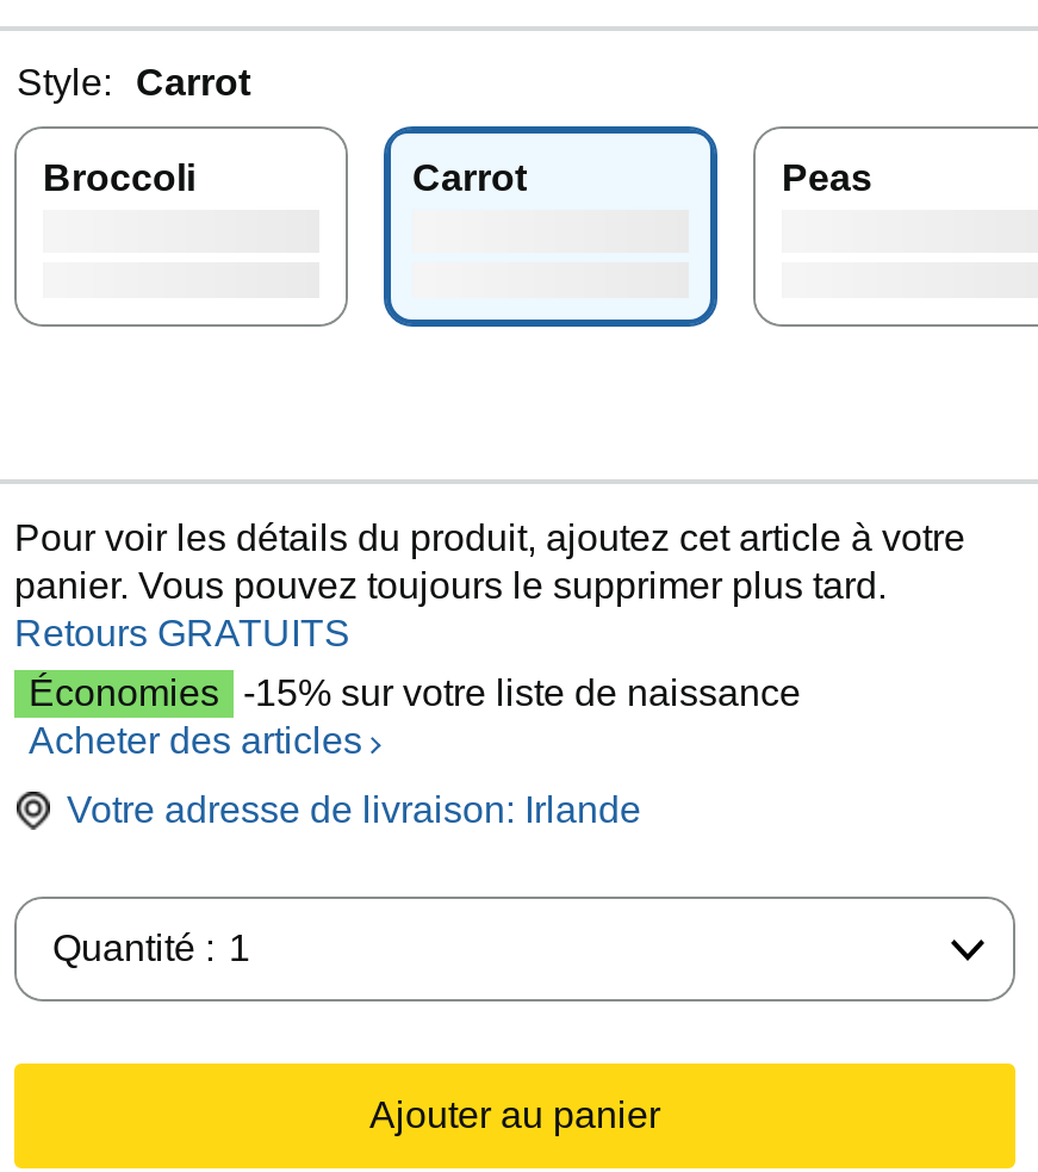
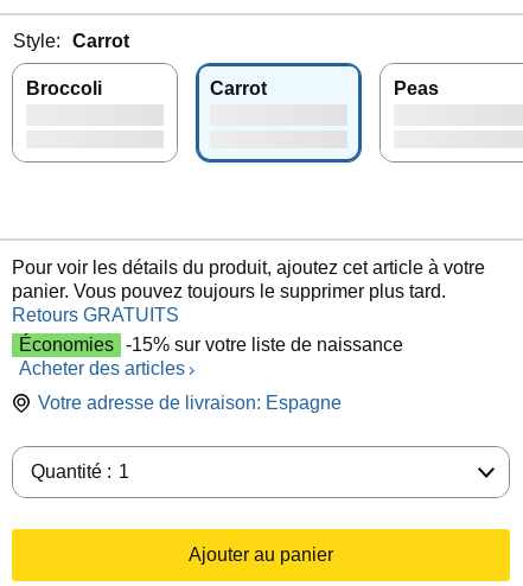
[67,790,641,830] Votre adresse de livraison: Irlande -> [38,393,342,413] Votre adresse de livraison: Espagne

